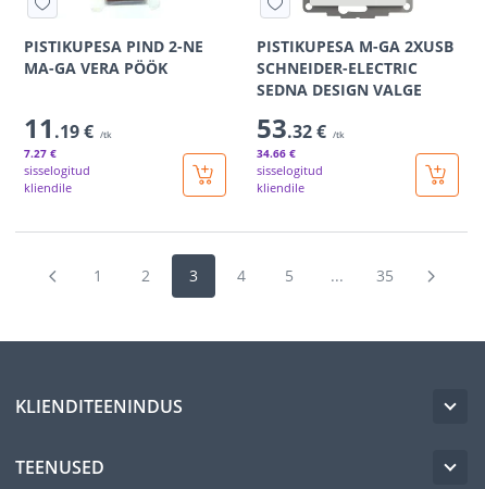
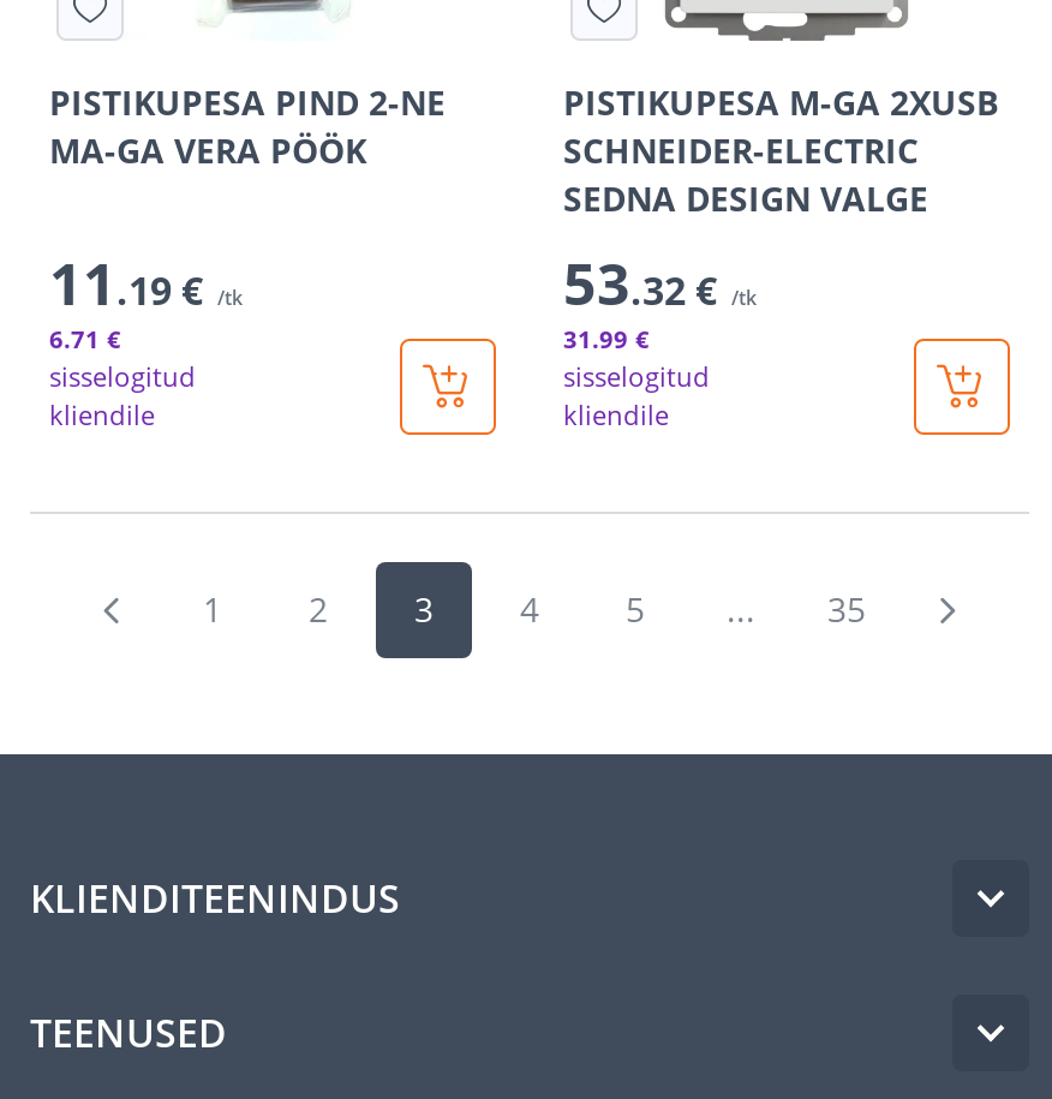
[24,146,57,161] 7.27 € -> [49,322,121,356] 6.71 €
[257,146,296,161] 34.66 € -> [563,322,650,356] 31.99 €

